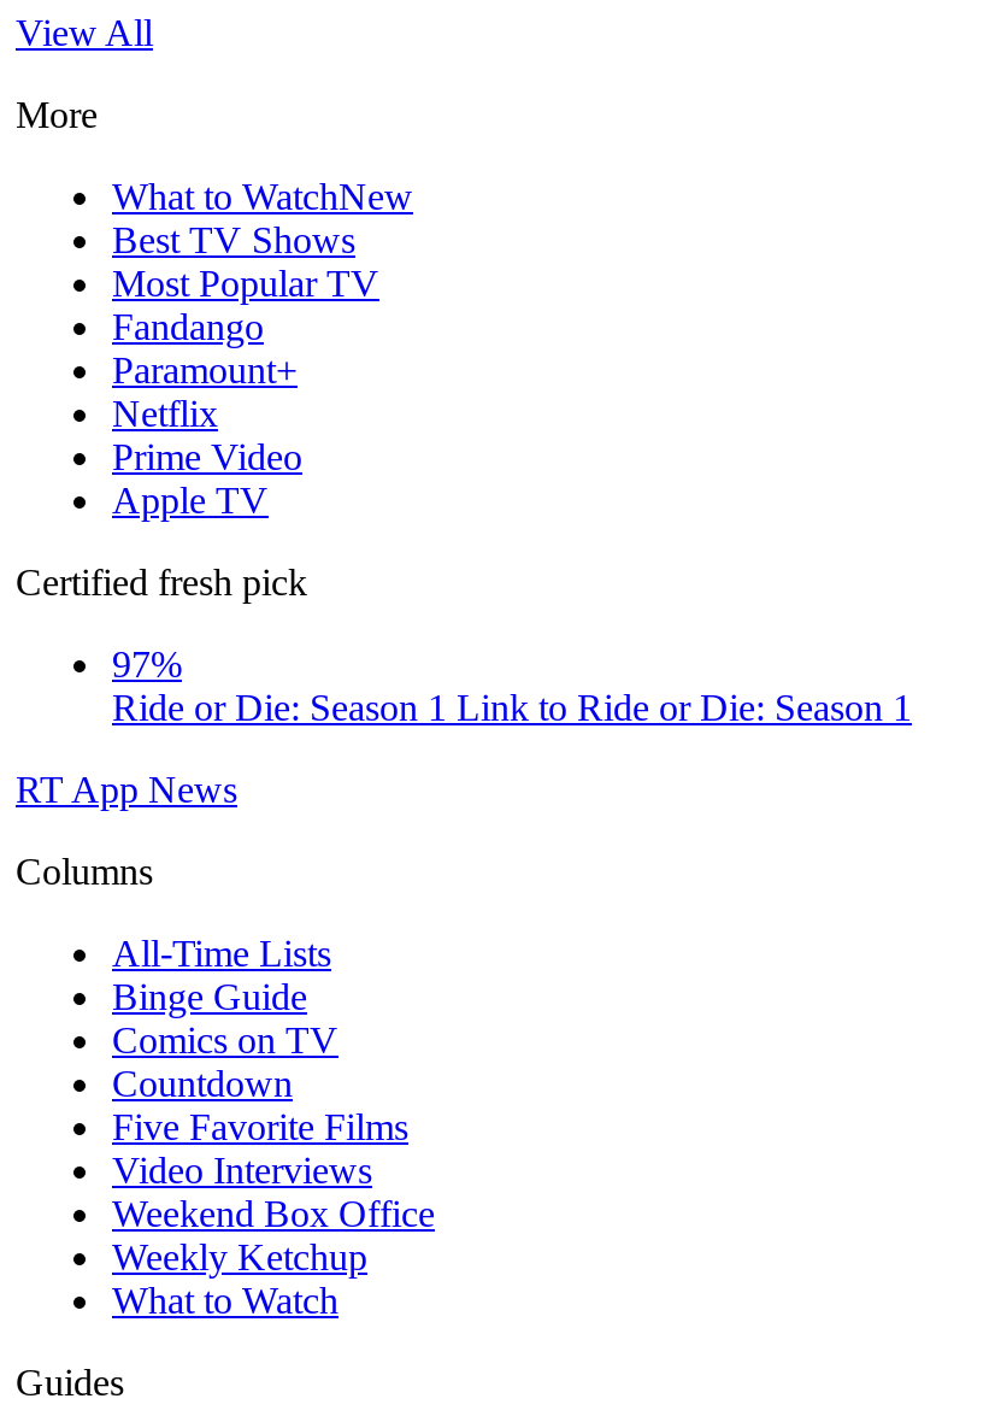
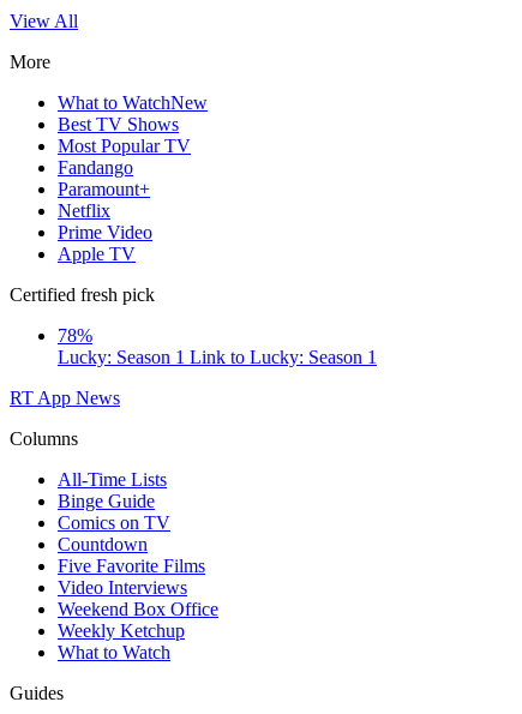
[112,644,912,728] 97% | Ride or Die: Season 1 Link to Ride or Die: Season 1 -> [58,325,377,367] 78% | Lucky: Season 1 Link to Lucky: Season 1

